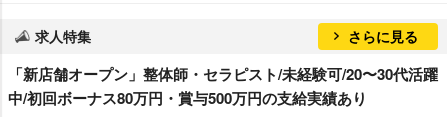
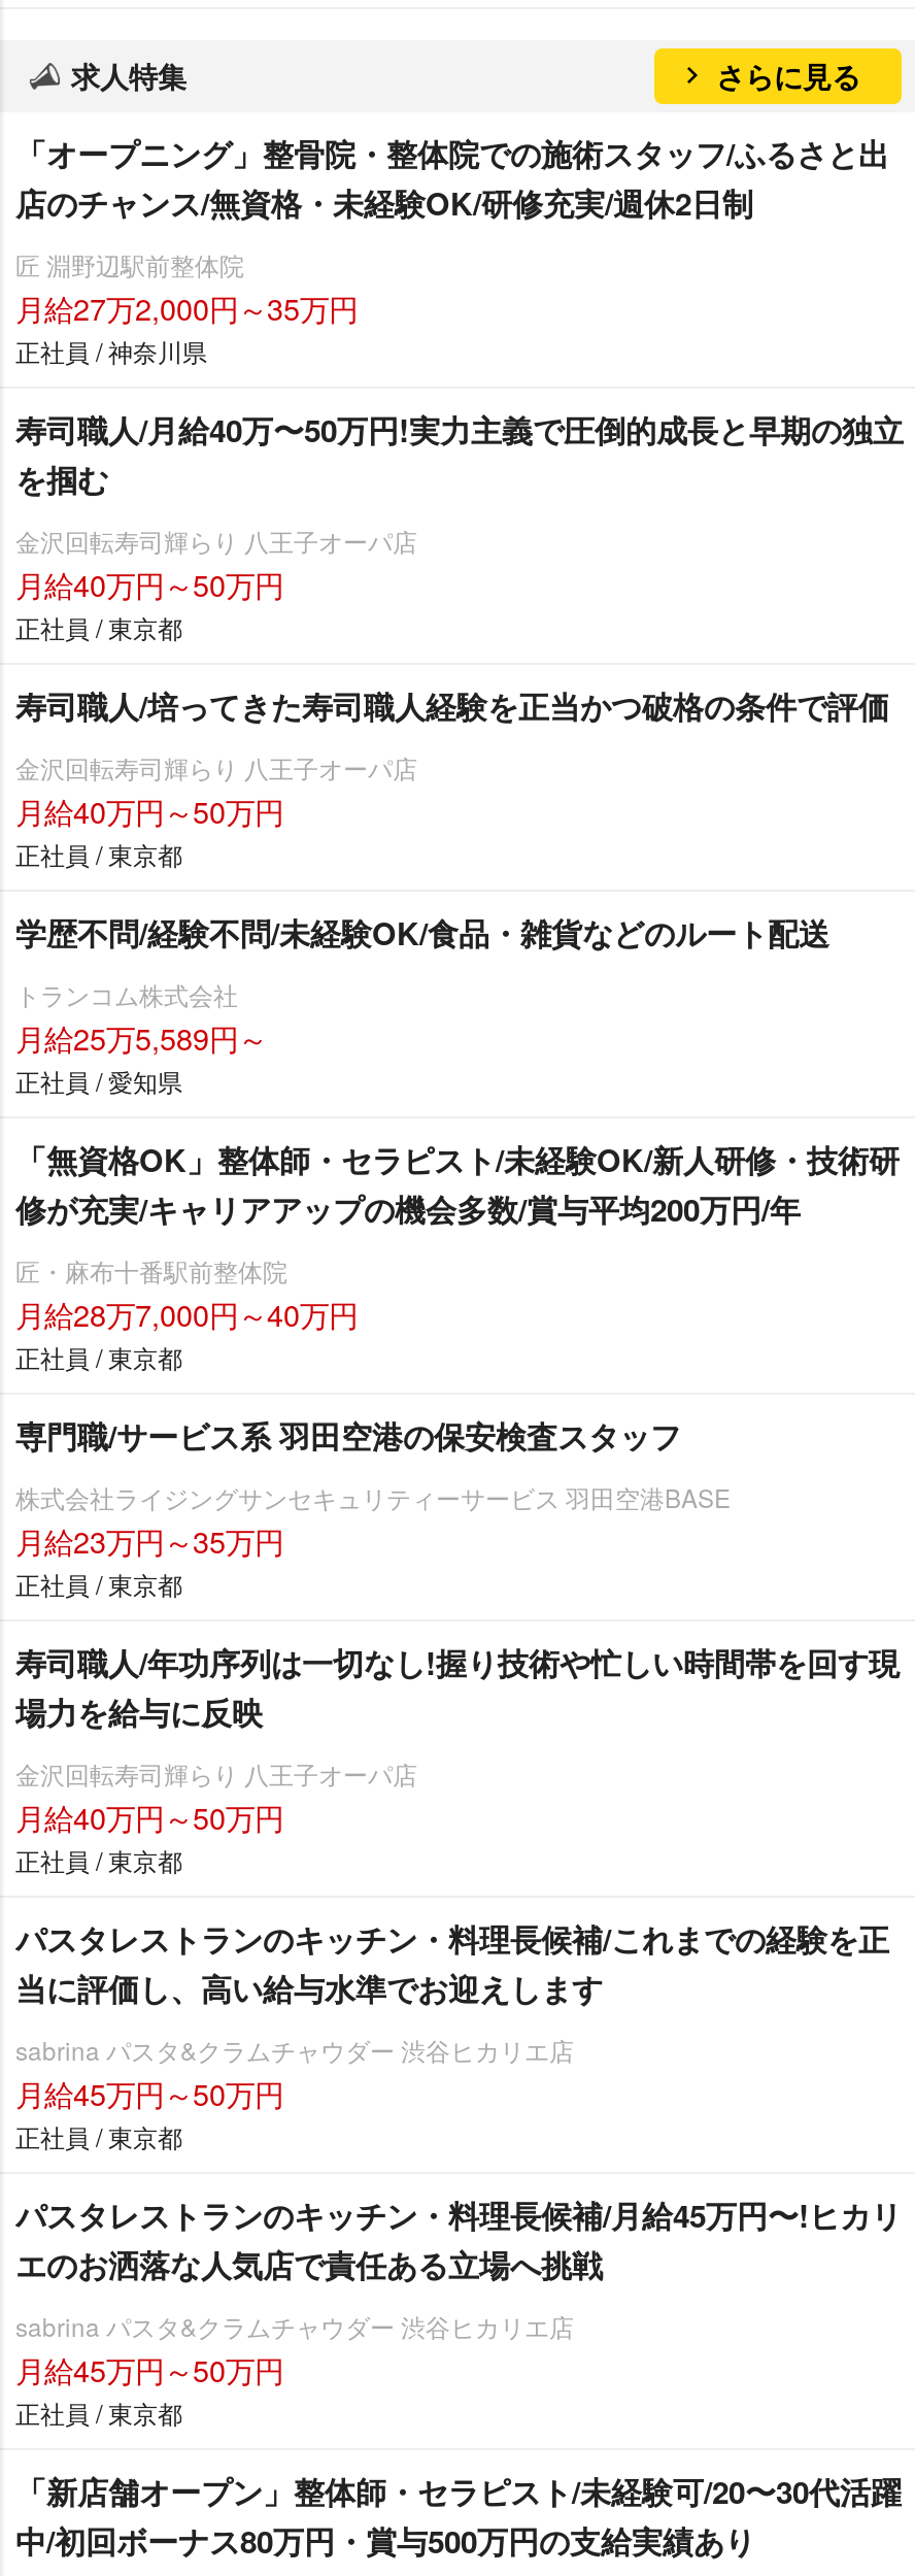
none -> [15,130,904,2428] 「オープニング」整骨院・整体院での施術スタッフ/ふるさと出 | 店のチャンス/無資格・未経験OK/研修充実/週休2日制 | 匠 淵野辺駅前整体院 | 月給27万2,000円～35万円 | 正社員 / 神奈川県 | 寿司職人/月給40万〜50万円!実力主義で圧倒的成長と早期の独立 | を掴む | 金沢回転寿司輝らり 八王子オーパ店 | 月給40万円～50万円 | 正社員 / 東京都 | 寿司職人/培ってきた寿司職人経験を正当かつ破格の条件で評価 | 金沢回転寿司輝らり 八王子オーパ店 | 月給40万円～50万円 | 正社員 / 東京都 | 学歴不問/経験不問/未経験OK/食品・雑貨などのルート配送 | トランコム株式会社 | 月給25万5,589円～ | 正社員 / 愛知県 | 「無資格OK」整体師・セラピスト/未経験OK/新人研修・技術研 | 修が充実/キャリアアップの機会多数/賞与平均200万円/年 | 匠・麻布十番駅前整体院 | 月給28万7,000円～40万円 | 正社員 / 東京都 | 専門職/サービス系 羽田空港の保安検査スタッフ | 株式会社ライジングサンセキュリティーサービス 羽田空港BASE | 月給23万円～35万円 | 正社員 / 東京都 | 寿司職人/年功序列は一切なし!握り技術や忙しい時間帯を回す現 | 場力を給与に反映 | 金沢回転寿司輝らり 八王子オーパ店 | 月給40万円～50万円 | 正社員 / 東京都 | パスタレストランのキッチン・料理長候補/これまでの経験を正 | 当に評価し、高い給与水準でお迎えします | sabrina パスタ&クラムチャウダー 渋谷ヒカリエ店 | 月給45万円～50万円 | 正社員 / 東京都 | パスタレストランのキッチン・料理長候補/月給45万円〜!ヒカリ | エのお洒落な人気店で責任ある立場へ挑戦 | sabrina パスタ&クラムチャウダー 渋谷ヒカリエ店 | 月給45万円～50万円 | 正社員 / 東京都

